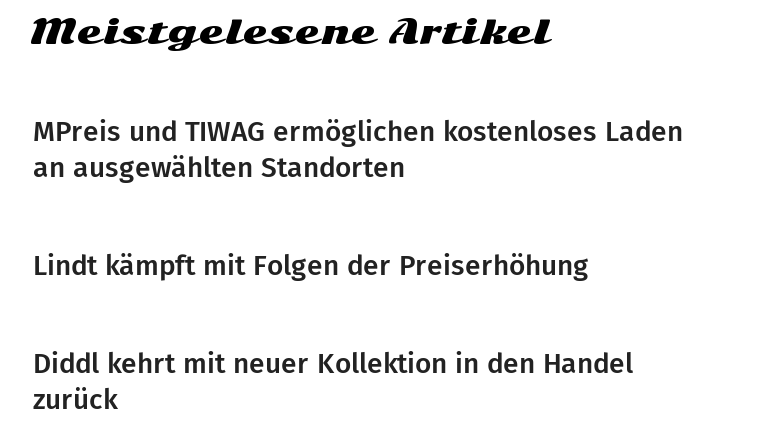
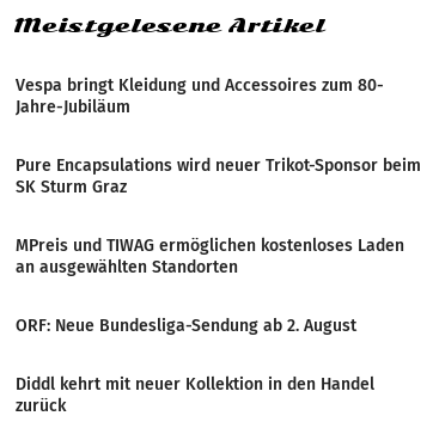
none -> [16,75,421,197] Vespa bringt Kleidung und Accessoires zum 80- | Jahre-Jubiläum | Pure Encapsulations wird neuer Trikot-Sponsor beim | SK Sturm Graz
[33,249,589,283] Lindt kämpft mit Folgen der Preiserhöhung -> [16,316,356,336] ORF: Neue Bundesliga-Sendung ab 2. August

